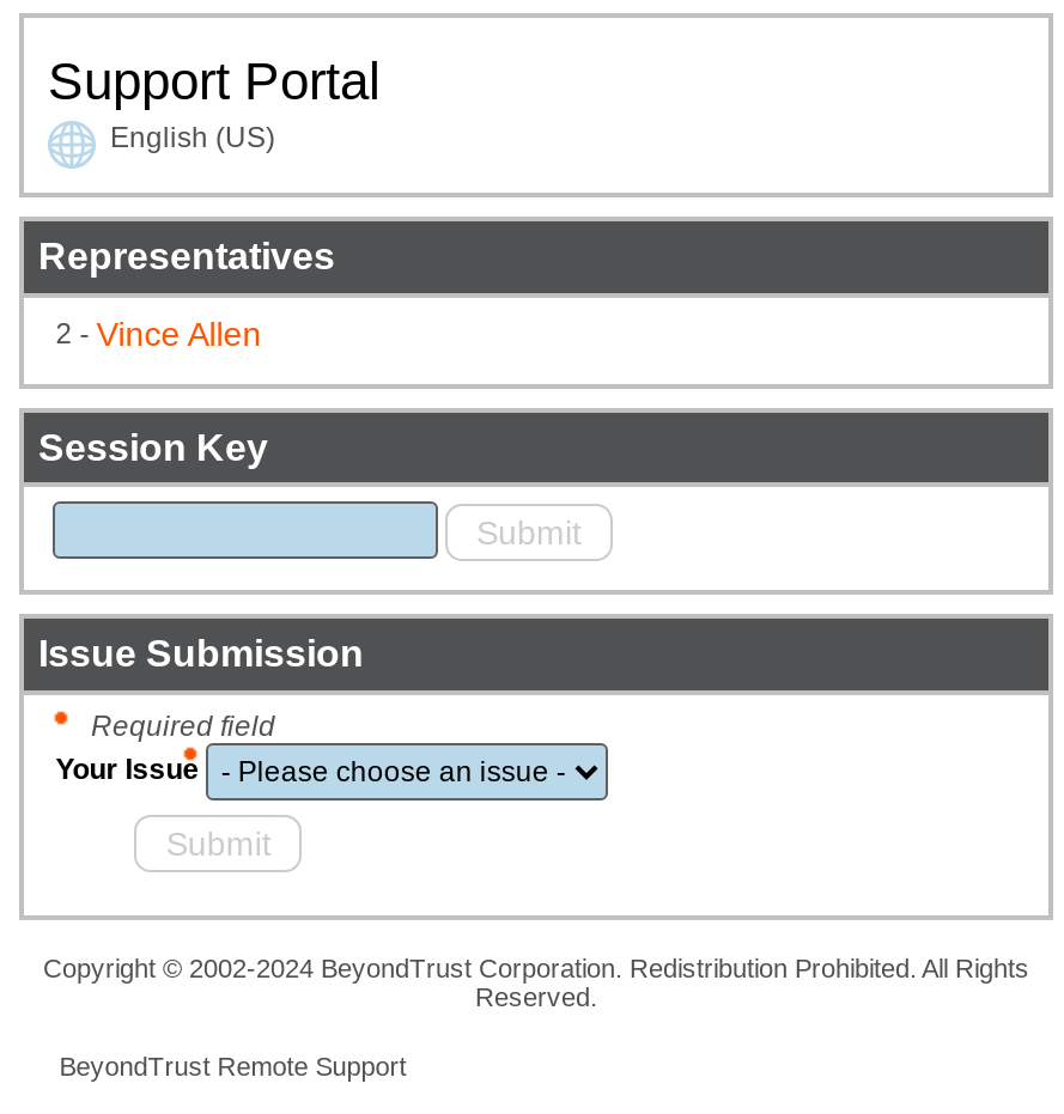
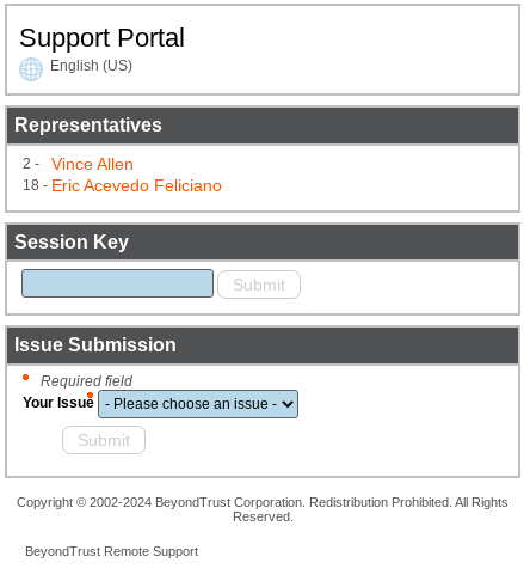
[56,314,261,352] 2 - Vince Allen -> [23,154,222,194] 2 - | Vince Allen | 18 - Eric Acevedo Feliciano

